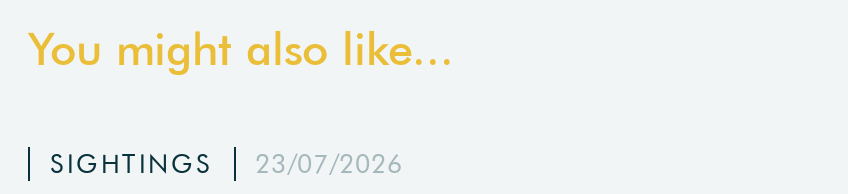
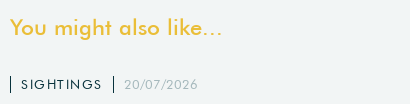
[50,148,403,182] SIGHTINGS 23/07/2026 -> [21,76,197,93] SIGHTINGS 20/07/2026

